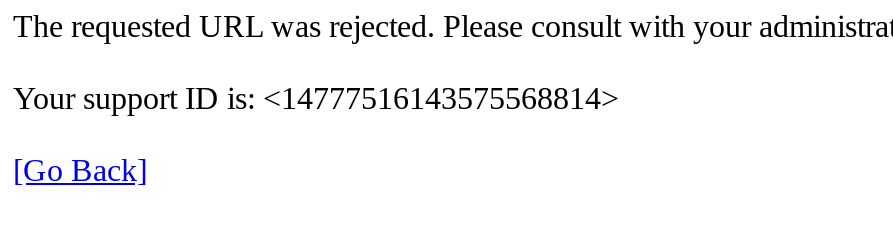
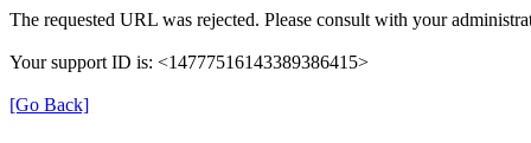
[13,81,619,115] Your support ID is: <14777516143575568814> -> [9,52,369,72] Your support ID is: <14777516143389386415>

